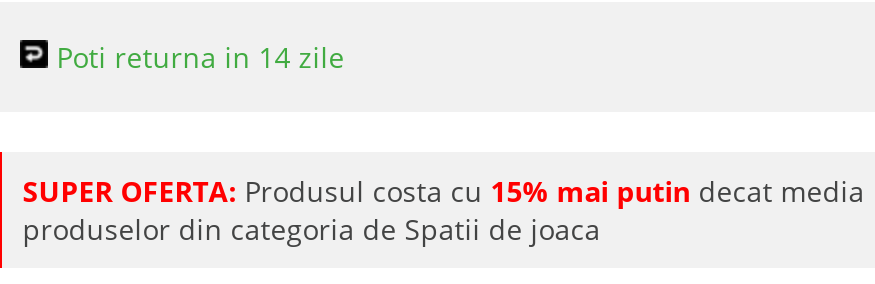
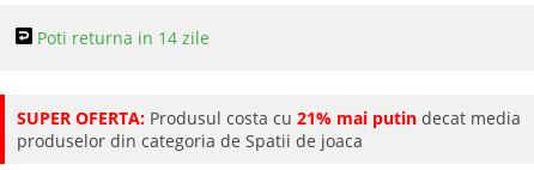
[22,172,864,210] SUPER OFERTA: Produsul costa cu 15% mai putin decat media -> [17,107,521,129] SUPER OFERTA: Produsul costa cu 21% mai putin decat media

